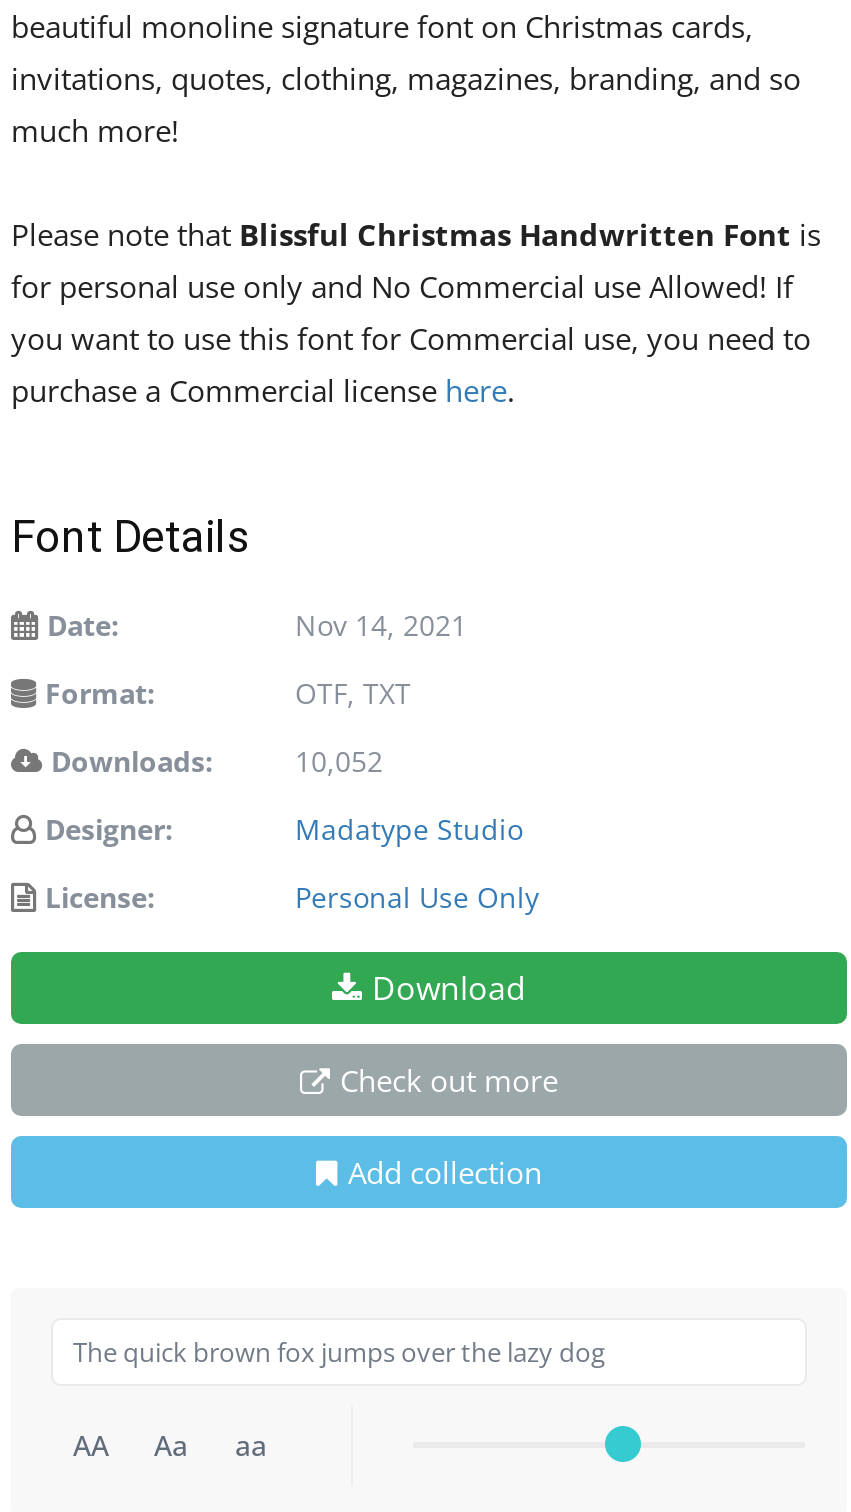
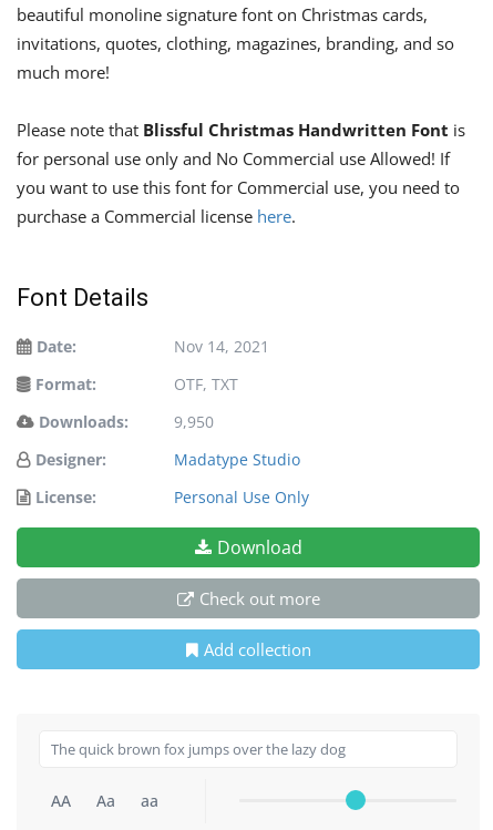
[295,742,383,780] 10,052 -> [174,411,214,432] 9,950

